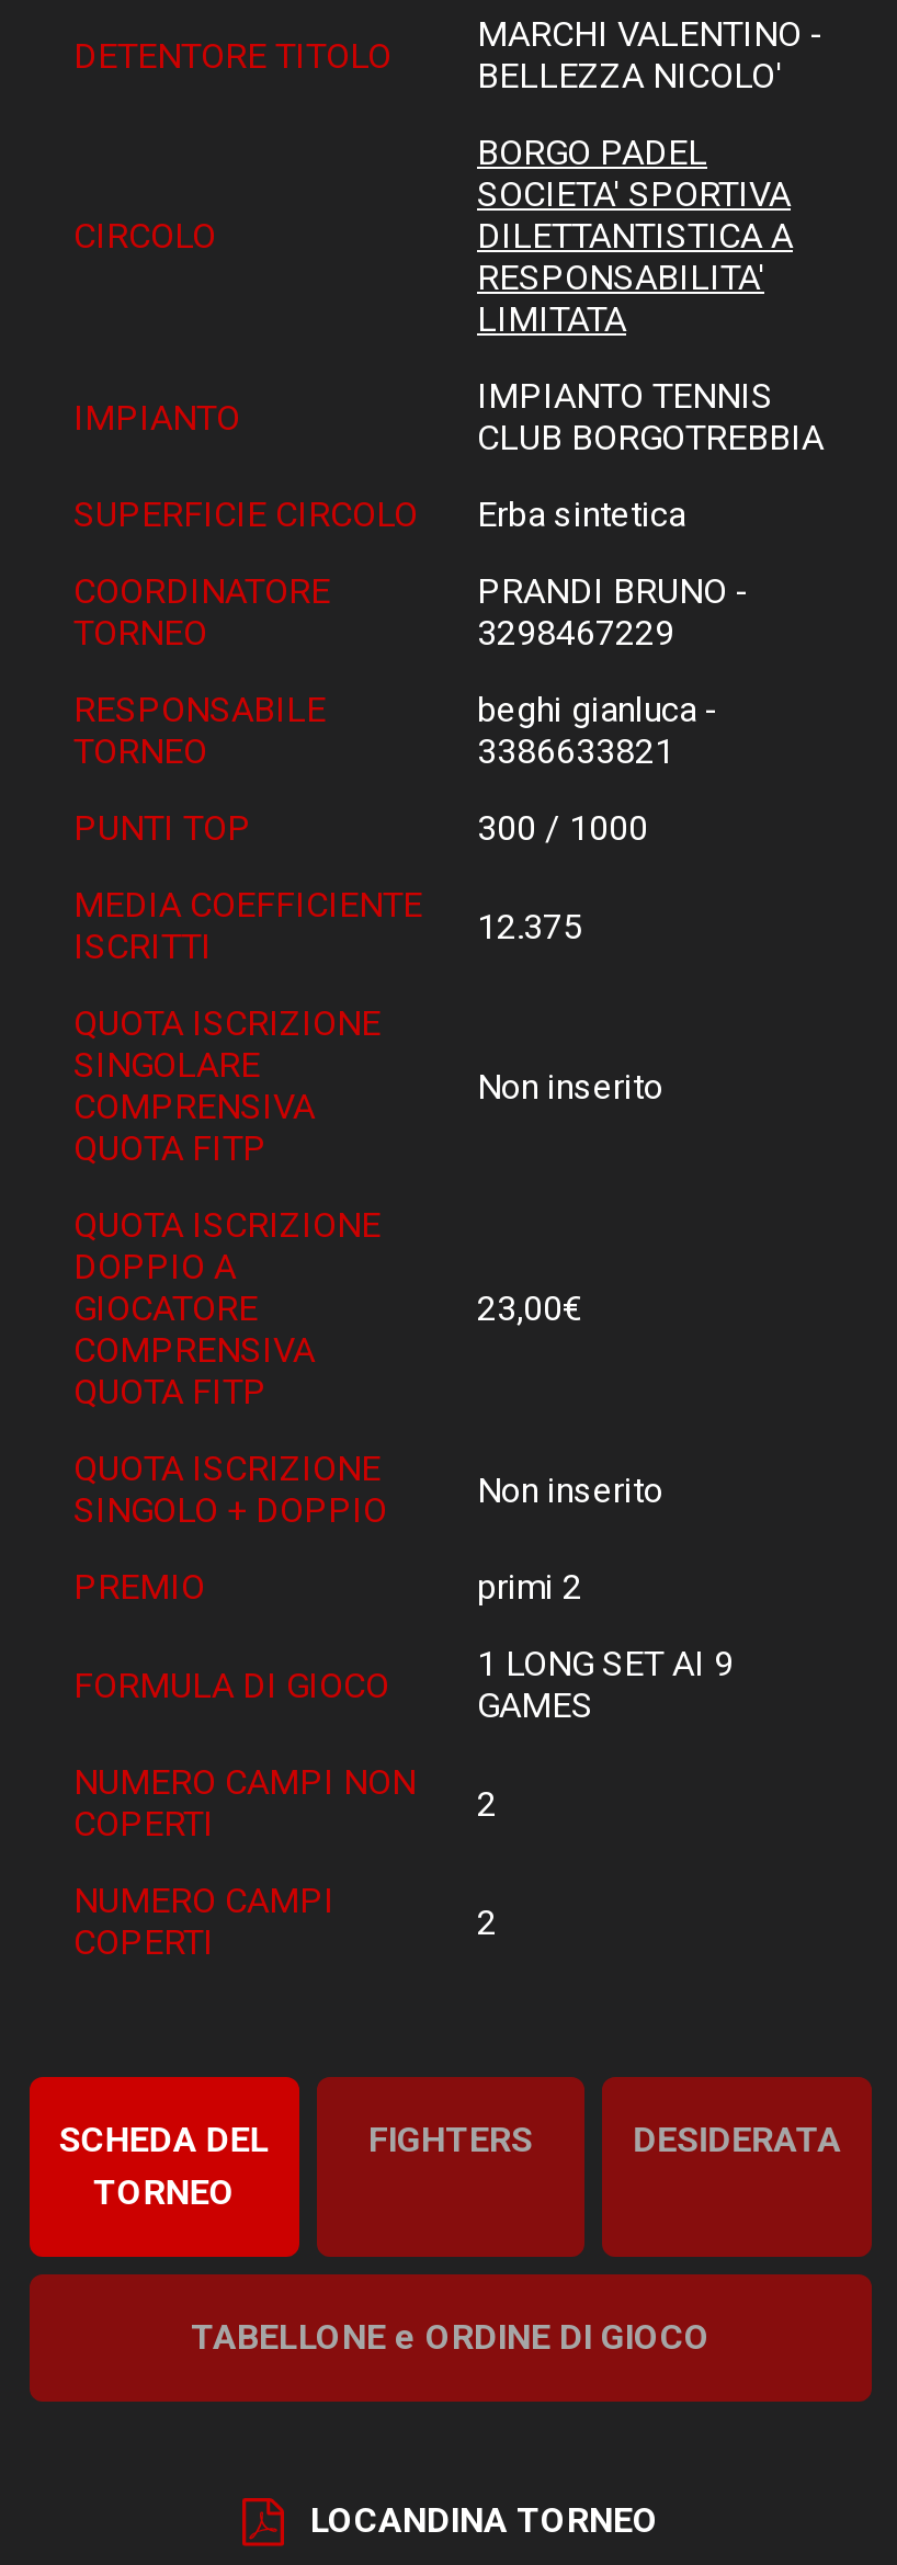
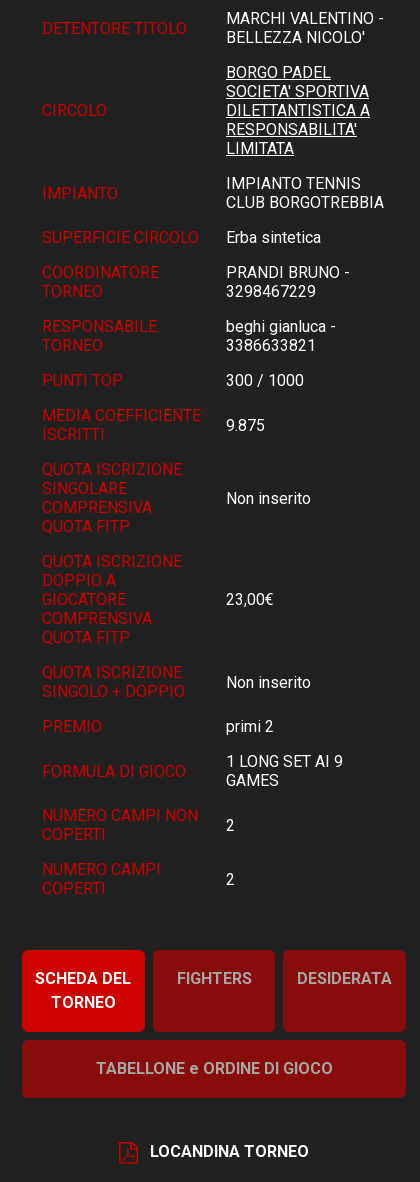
[477,905,582,946] 12.375 -> [226,415,265,434] 9.875

